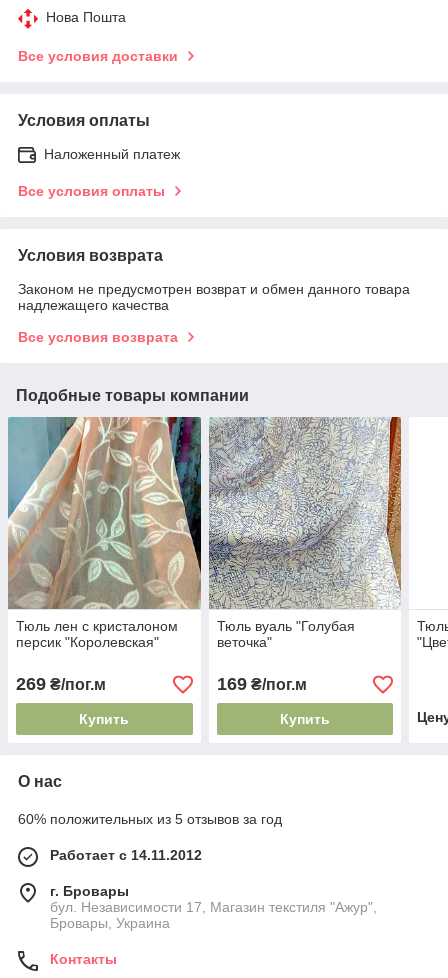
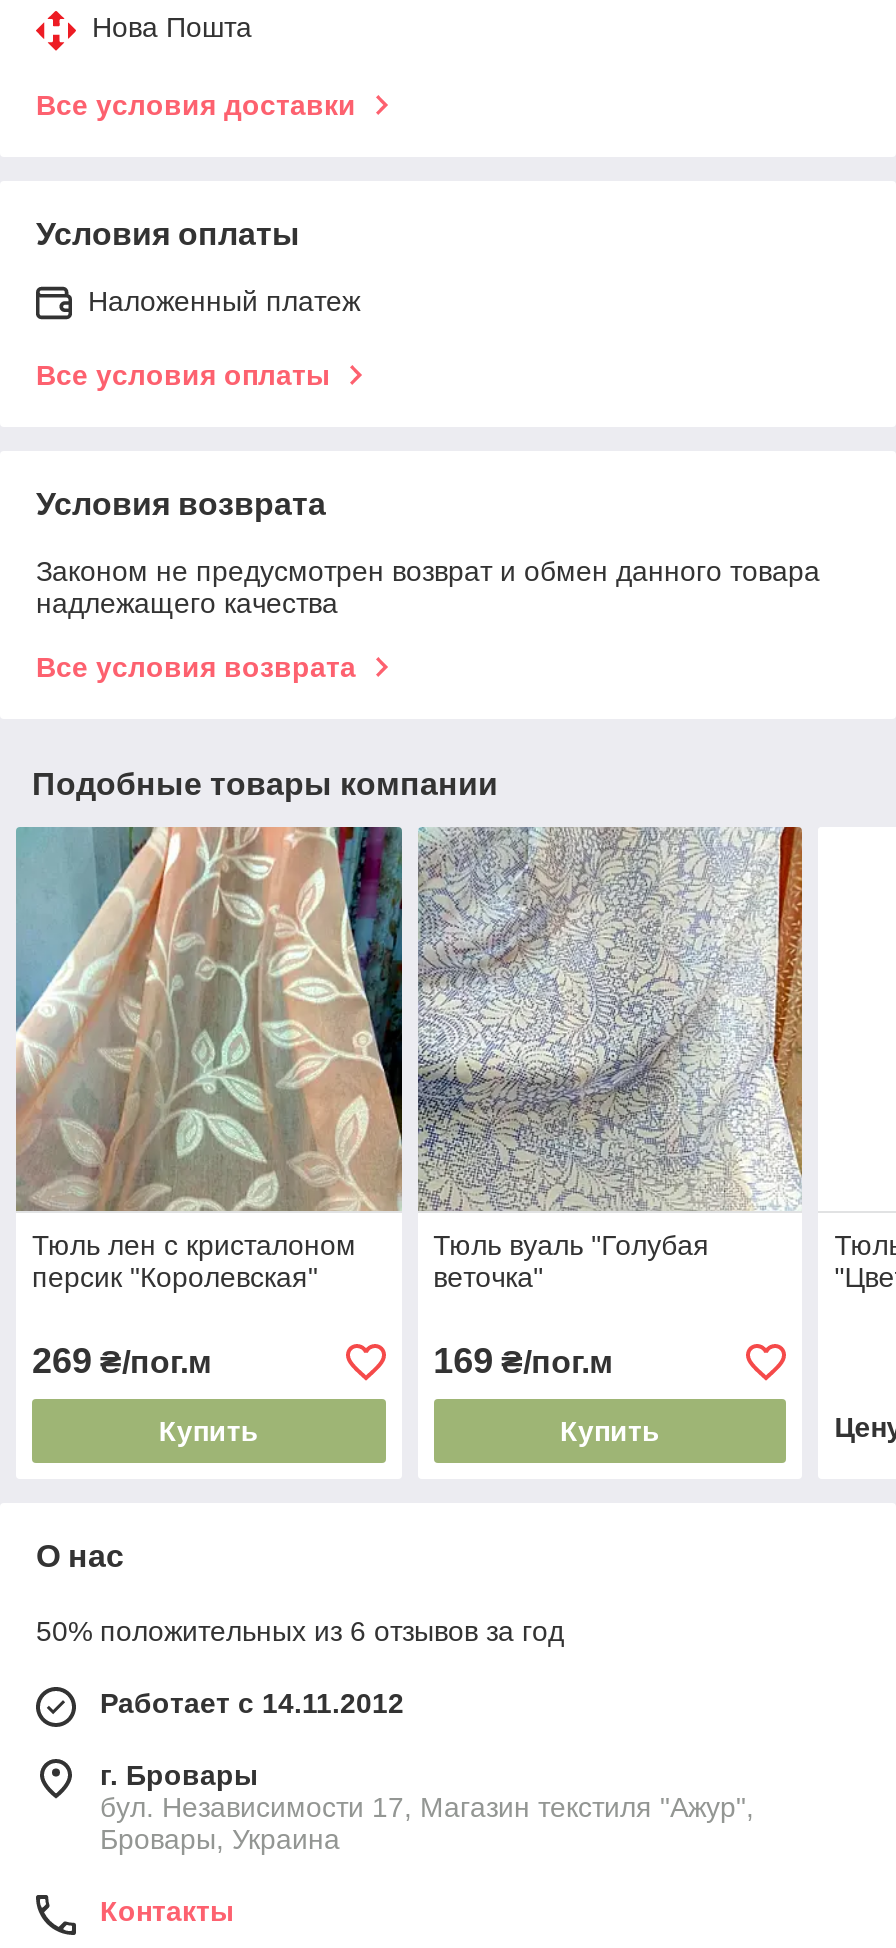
[18,811,282,827] 60% положительных из 5 отзывов за год -> [36,1616,564,1648] 50% положительных из 6 отзывов за год

